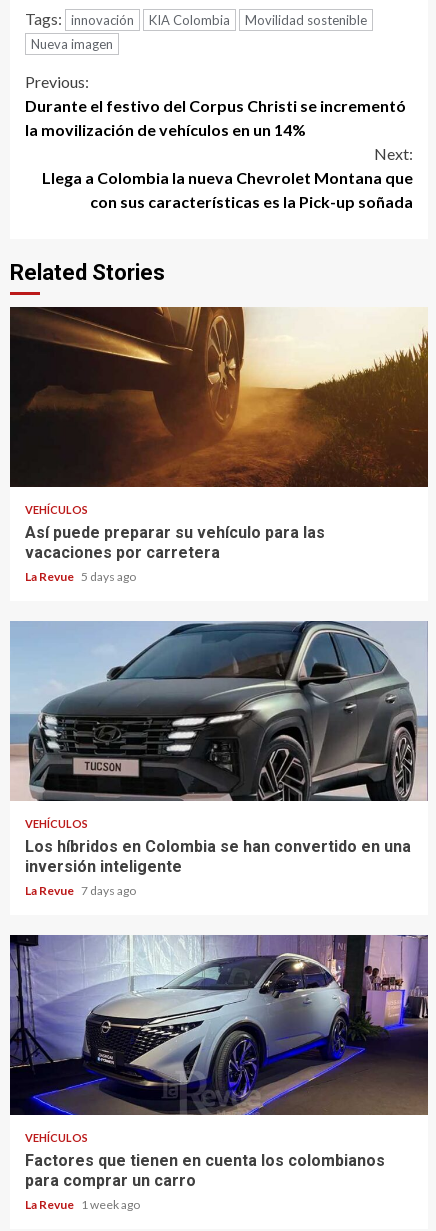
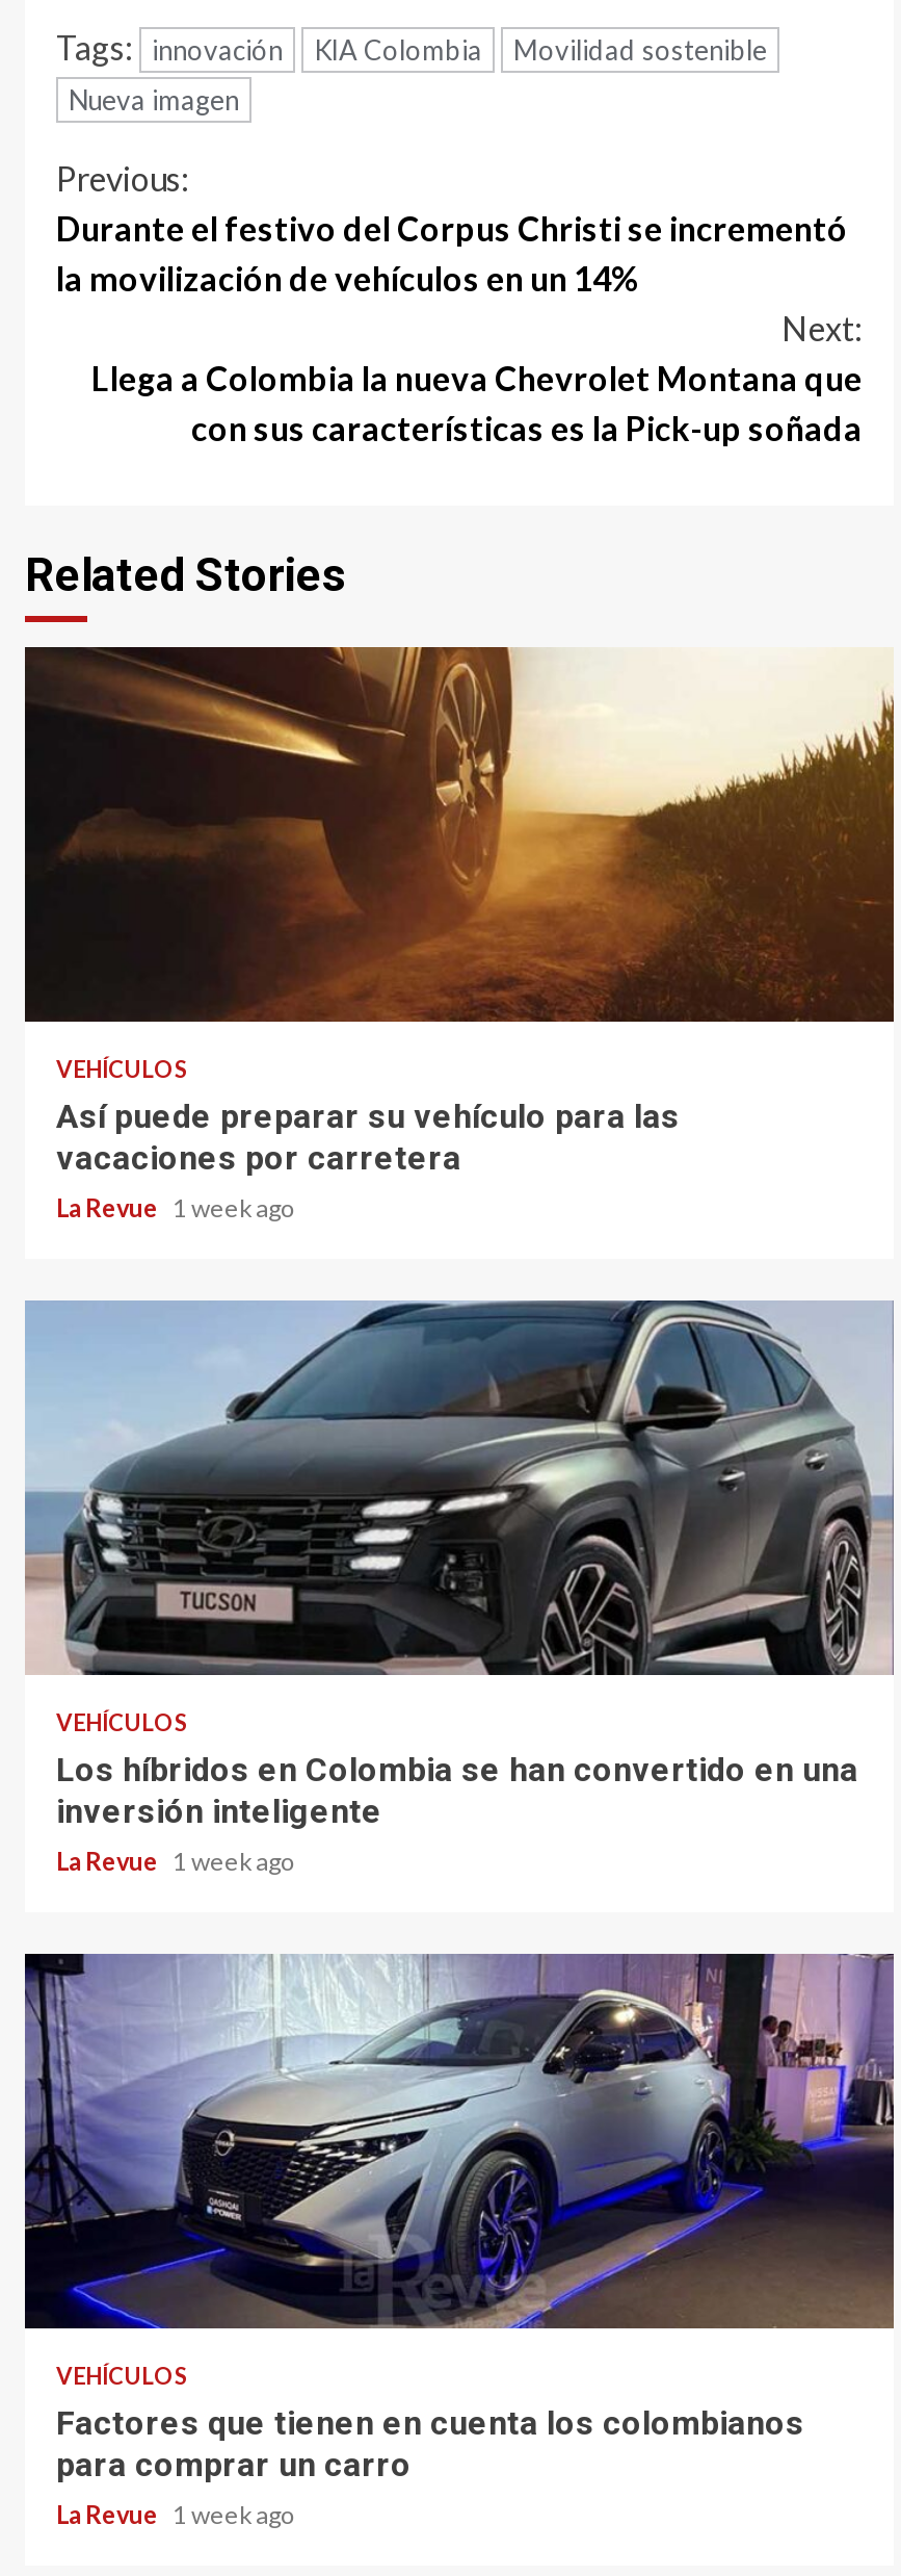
[25,569,136,584] La Revue 5 days ago -> [56,1191,295,1222] La Revue 1 week ago
[25,883,136,898] La Revue 7 days ago -> [56,1844,295,1875] La Revue 1 week ago

